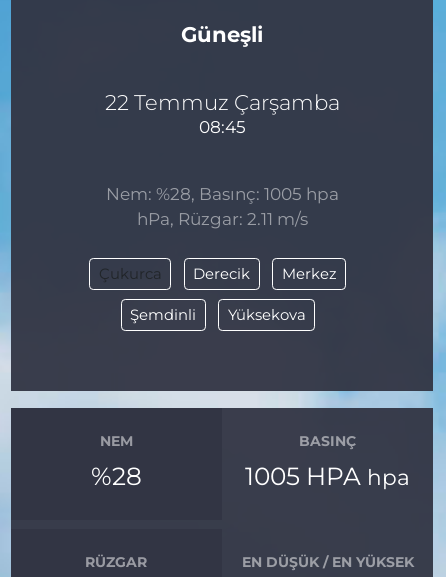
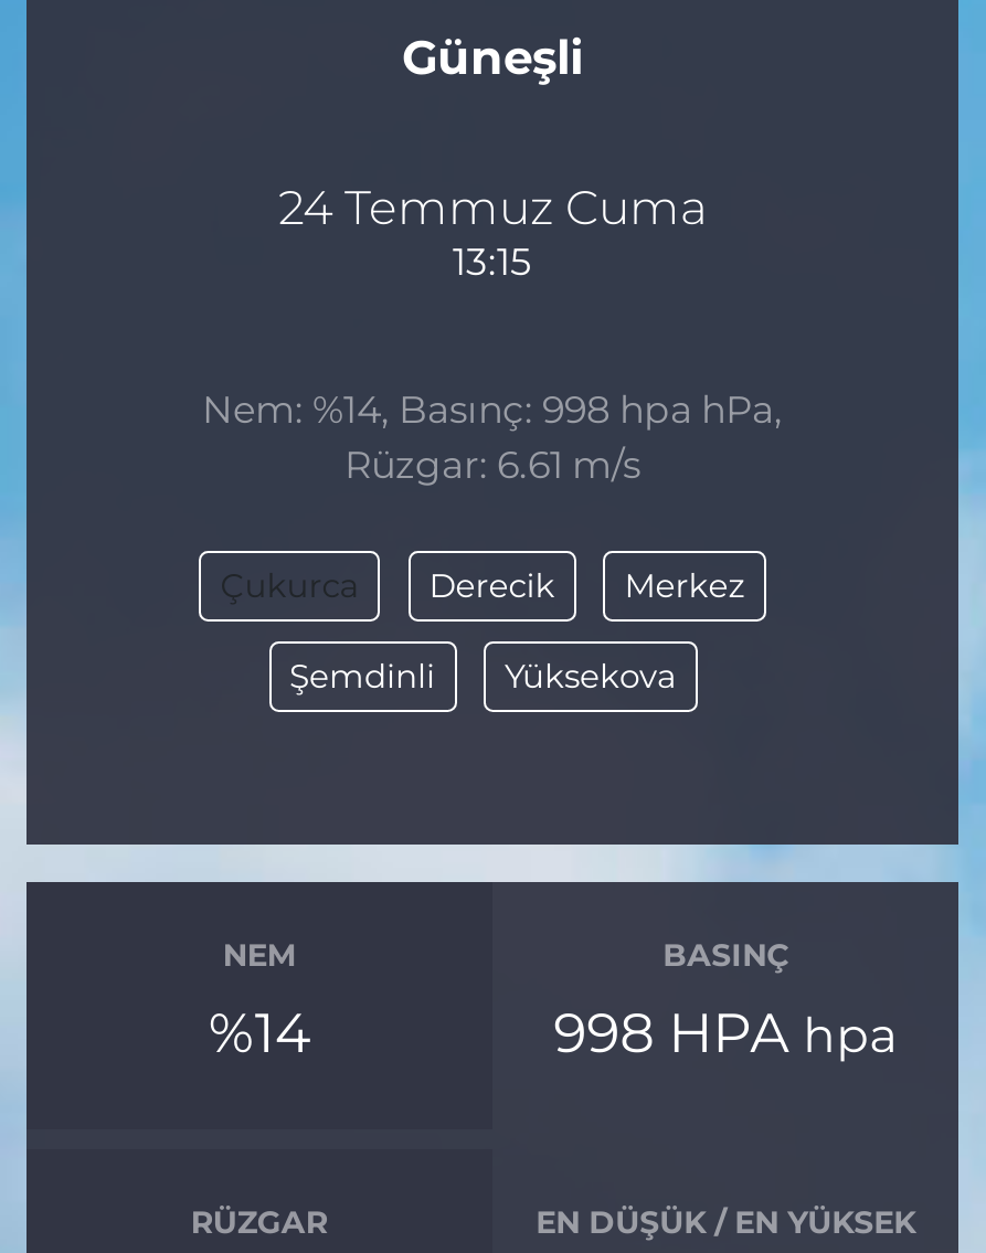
[104,89,339,137] 22 Temmuz Çarşamba | 08:45 -> [278,178,707,283] 24 Temmuz Cuma | 13:15
[105,184,338,229] Nem: %28, Basınç: 1005 hpa | hPa, Rüzgar: 2.11 m/s -> [202,388,783,488] Nem: %14, Basınç: 998 hpa hPa, | Rüzgar: 6.61 m/s
[91,461,142,491] %28 -> [208,999,310,1065] %14
[245,461,410,491] 1005 HPA hpa -> [553,999,898,1065] 998 HPA hpa

